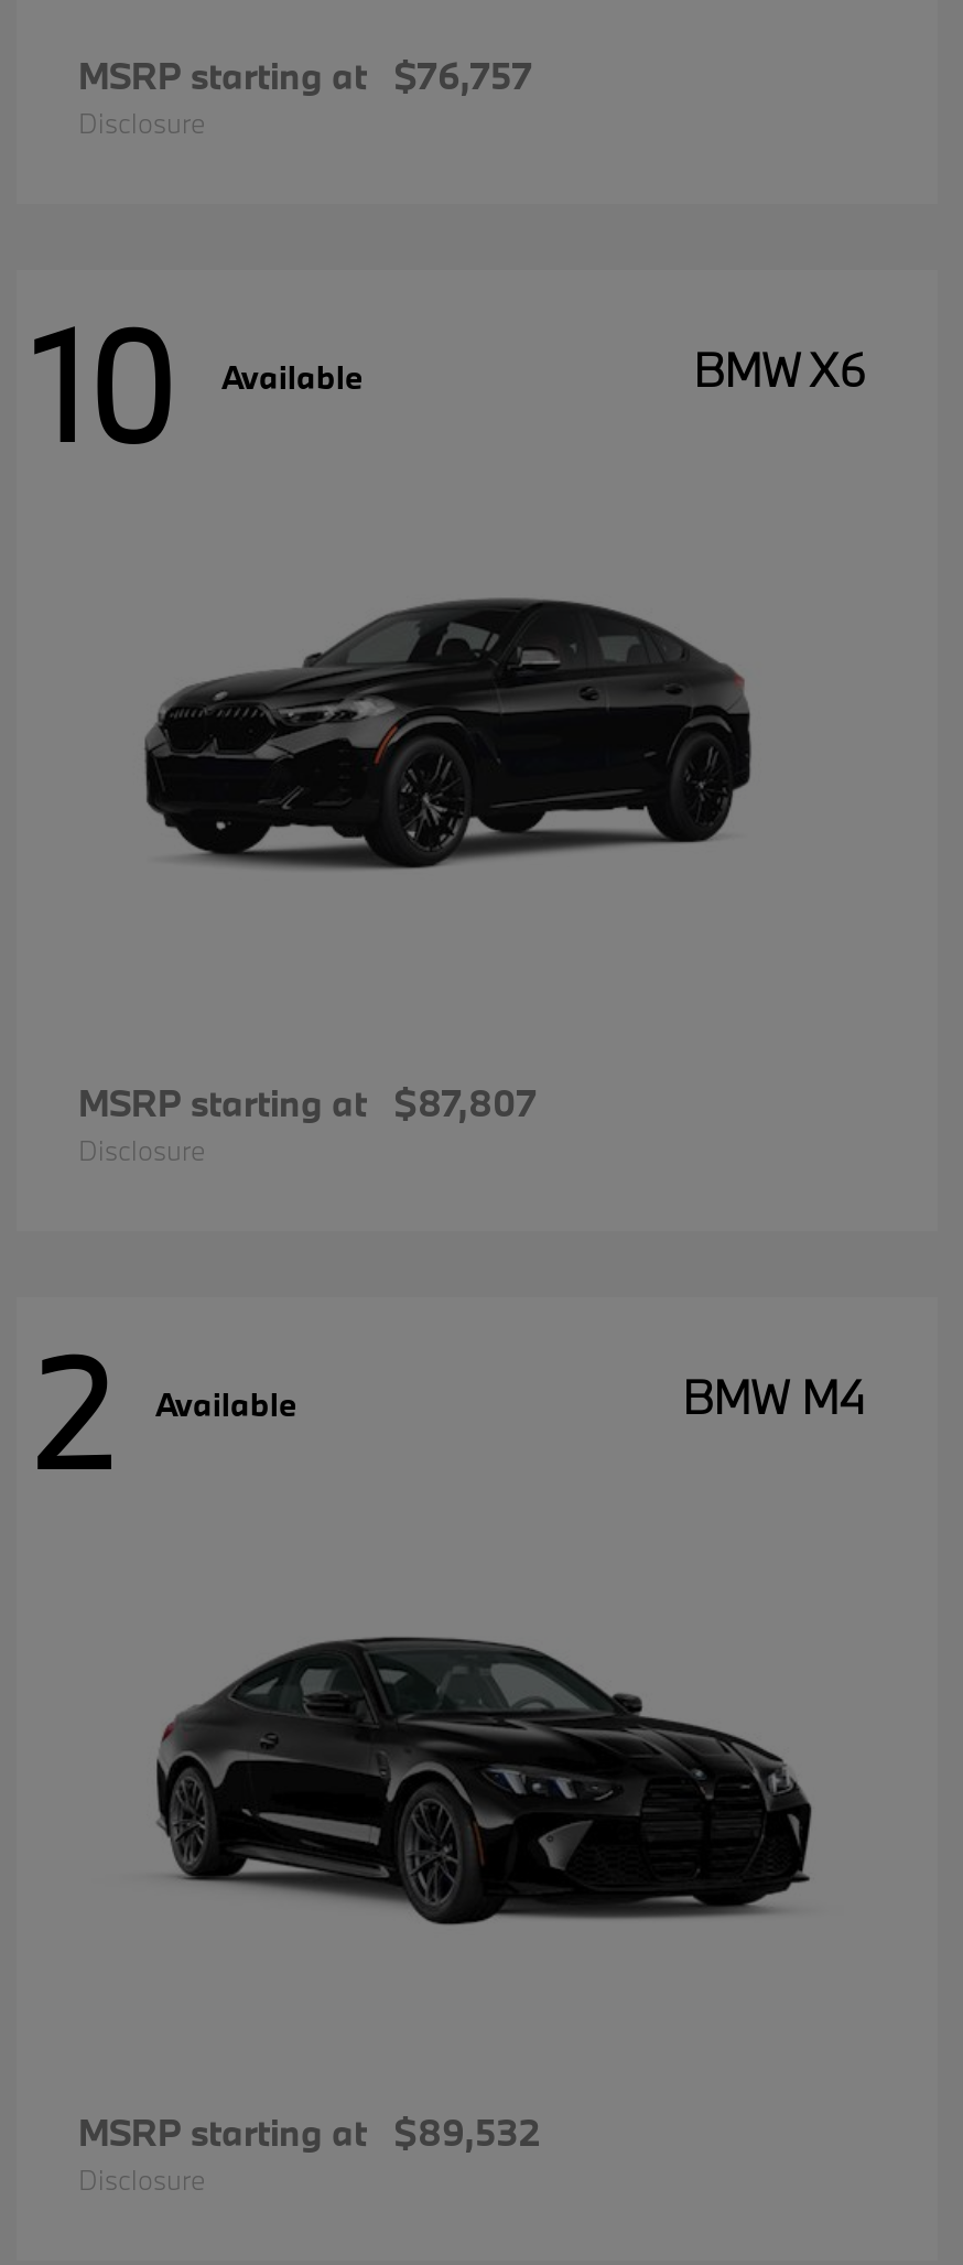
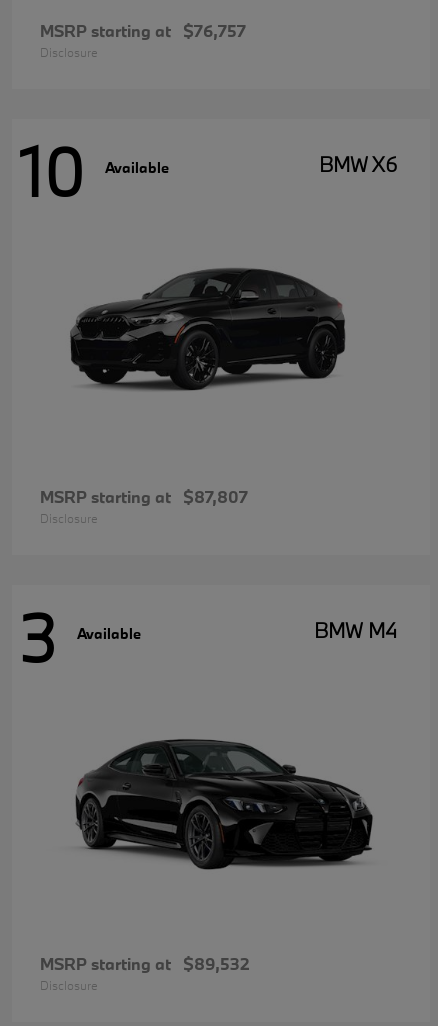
[34,1317,296,1508] 2 Available -> [20,594,141,681] 3 Available

